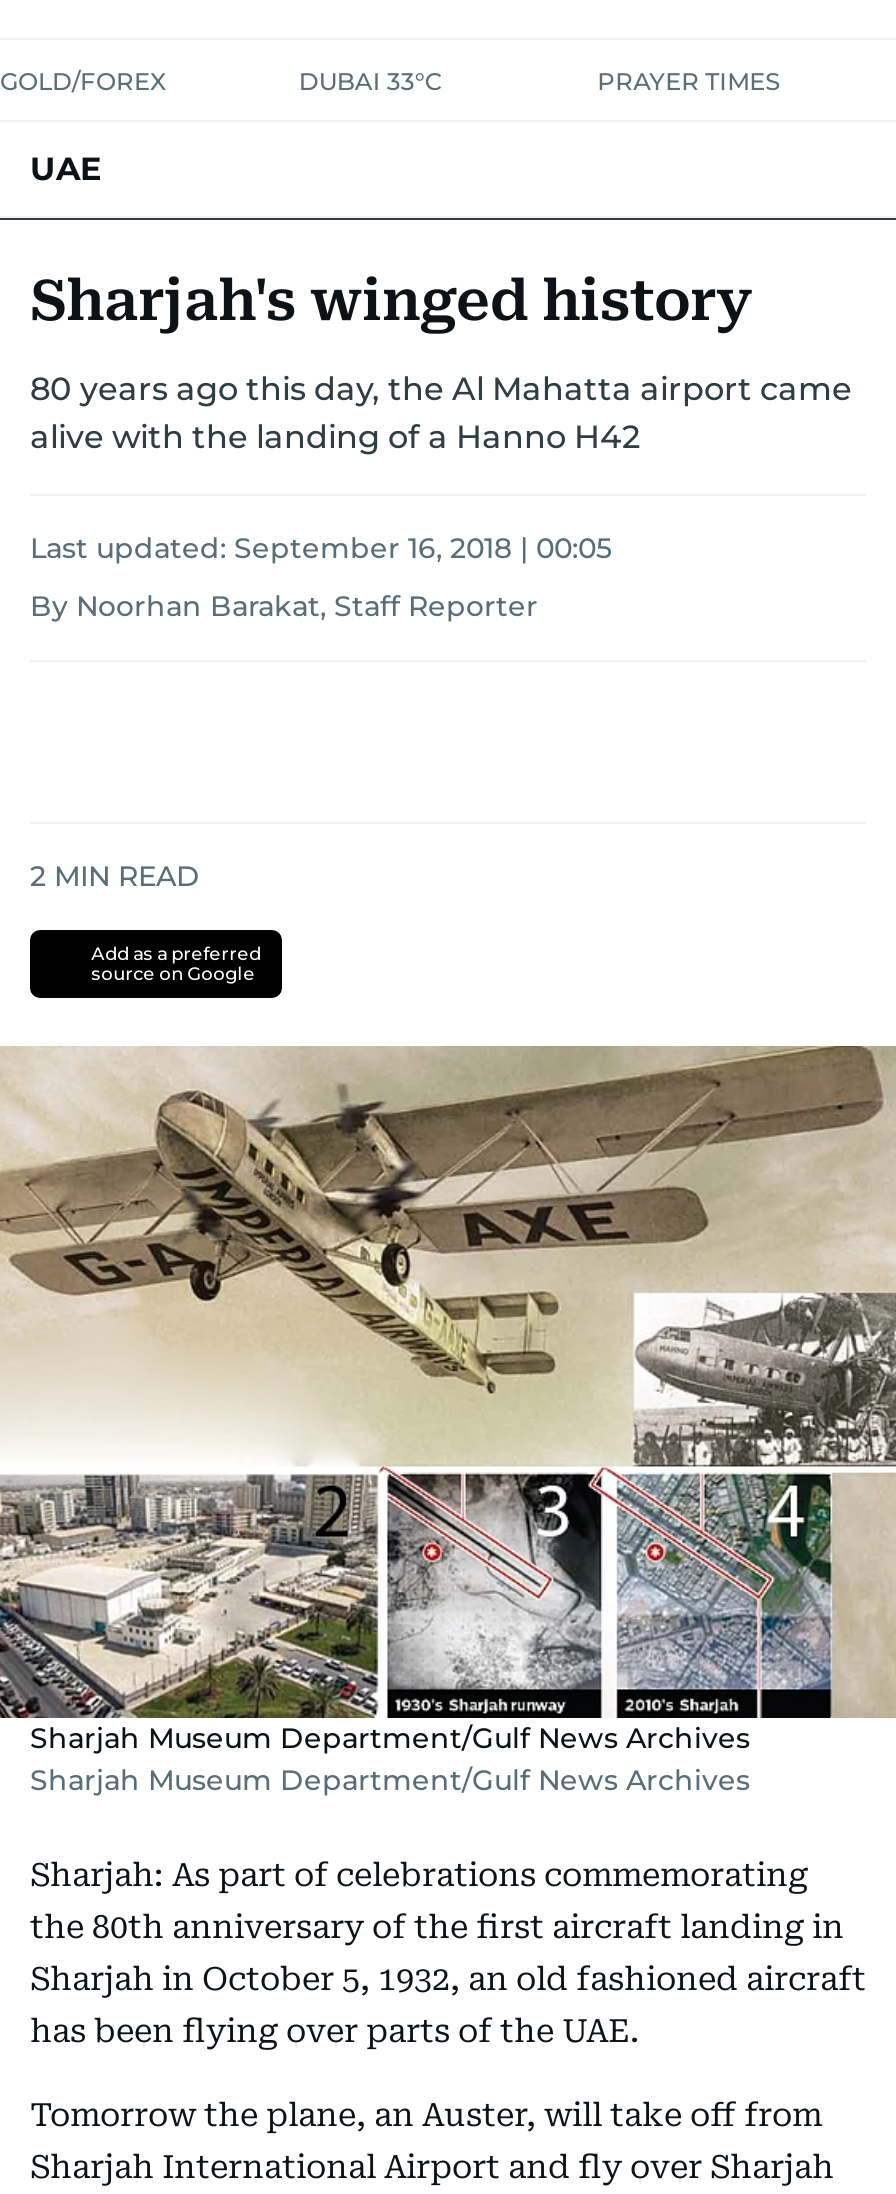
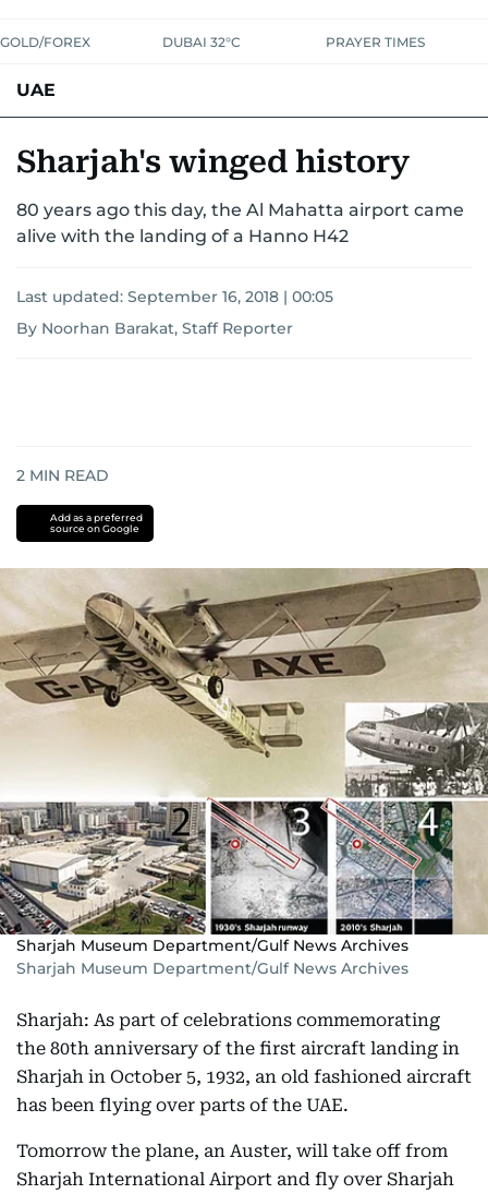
[299,66,443,96] DUBAI 33°C -> [163,34,241,50] DUBAI 32°C

